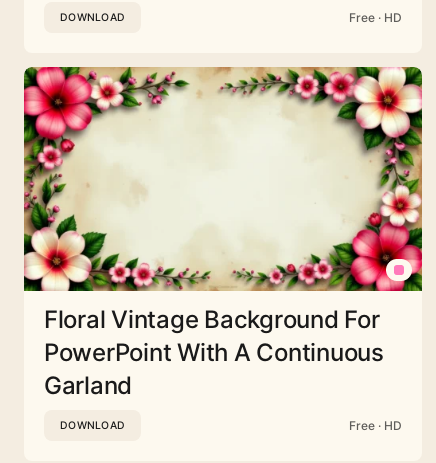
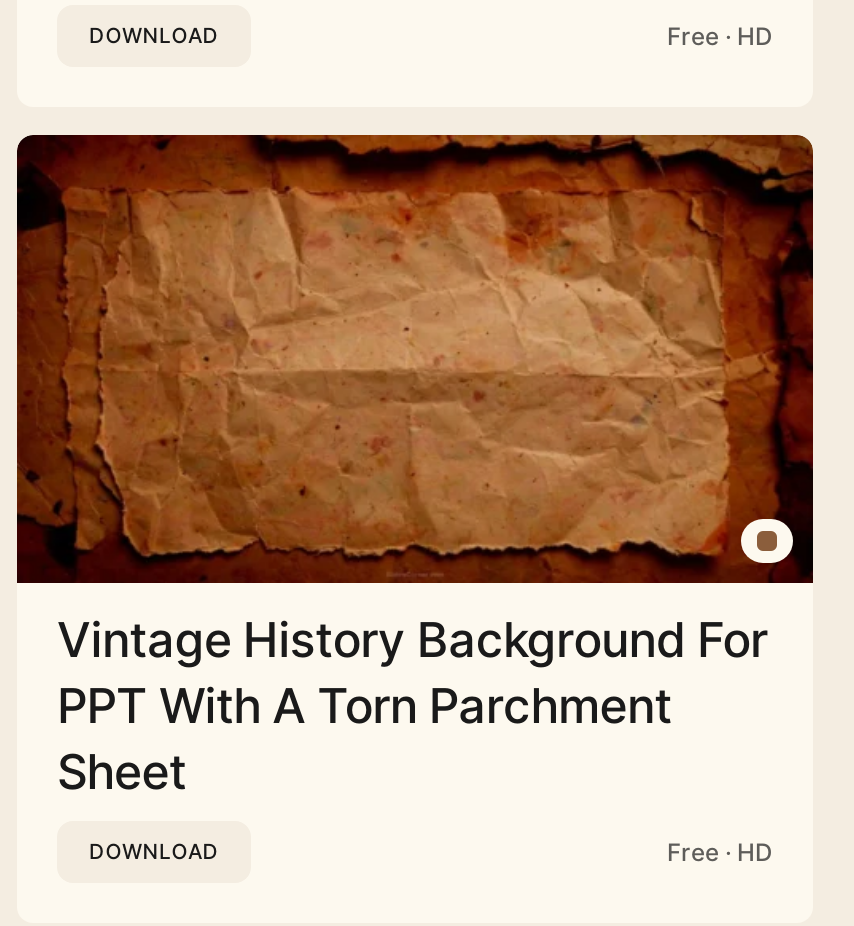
[23,66,423,400] [image] | Floral Vintage Background For | PowerPoint With A Continuous | Garland -> [15,133,815,801] [image] | Vintage History Background For | PPT With A Torn Parchment | Sheet

